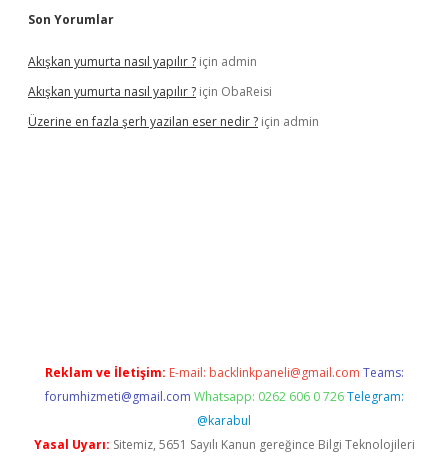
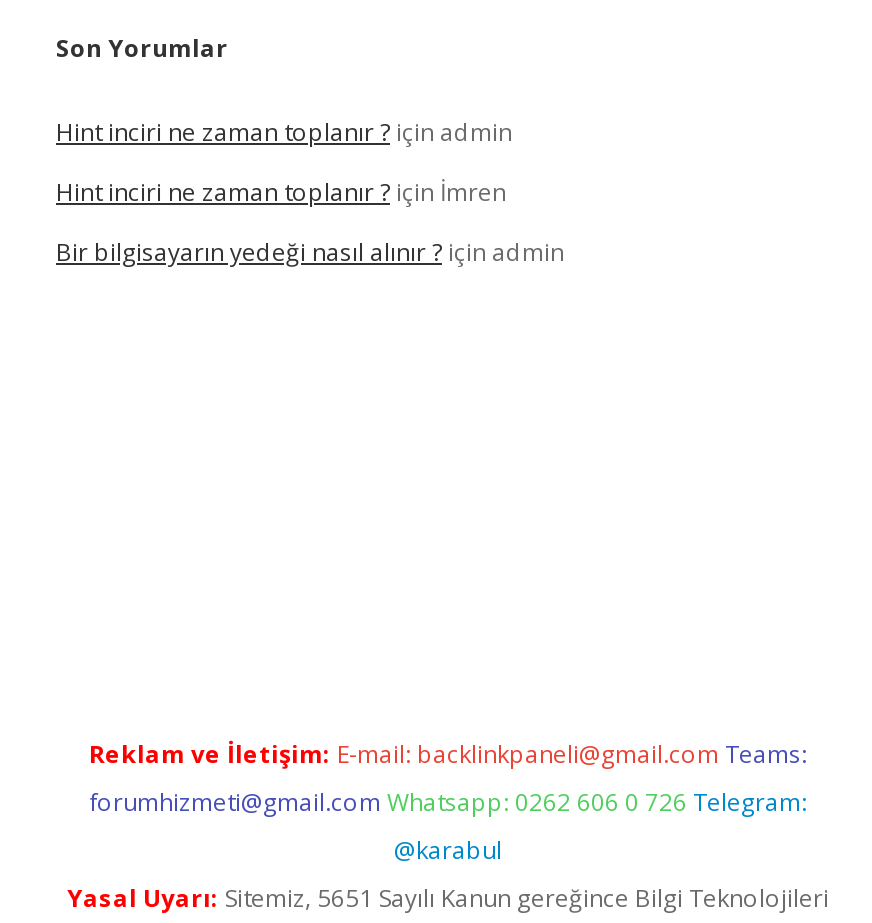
[28,53,257,70] Akışkan yumurta nasıl yapılır ? için admin -> [56,115,512,149] Hint inciri ne zaman toplanır ? için admin
[28,83,272,100] Akışkan yumurta nasıl yapılır ? için ObaReisi -> [56,175,506,209] Hint inciri ne zaman toplanır ? için İmren
[28,113,319,130] Üzerine en fazla şerh yazilan eser nedir ? için admin -> [56,235,564,269] Bir bilgisayarın yedeği nasıl alınır ? için admin

